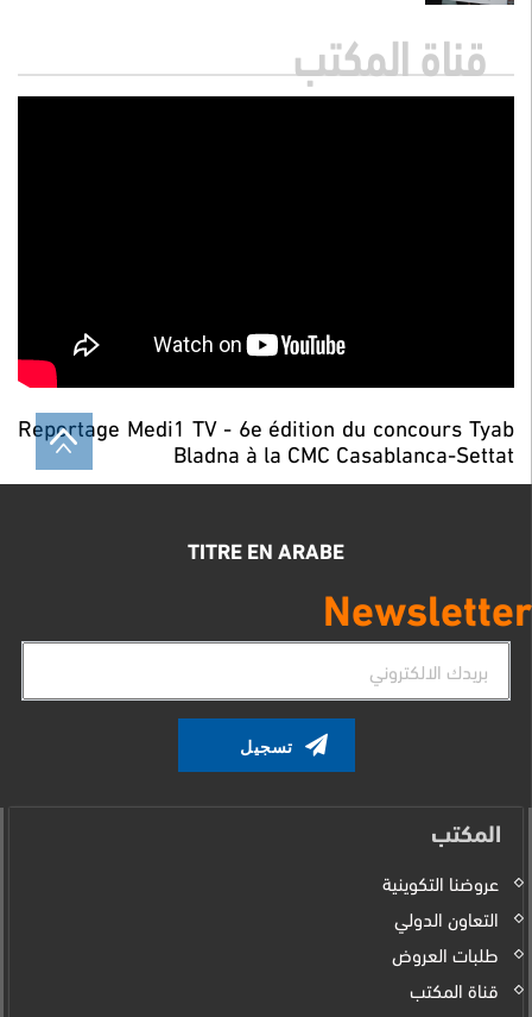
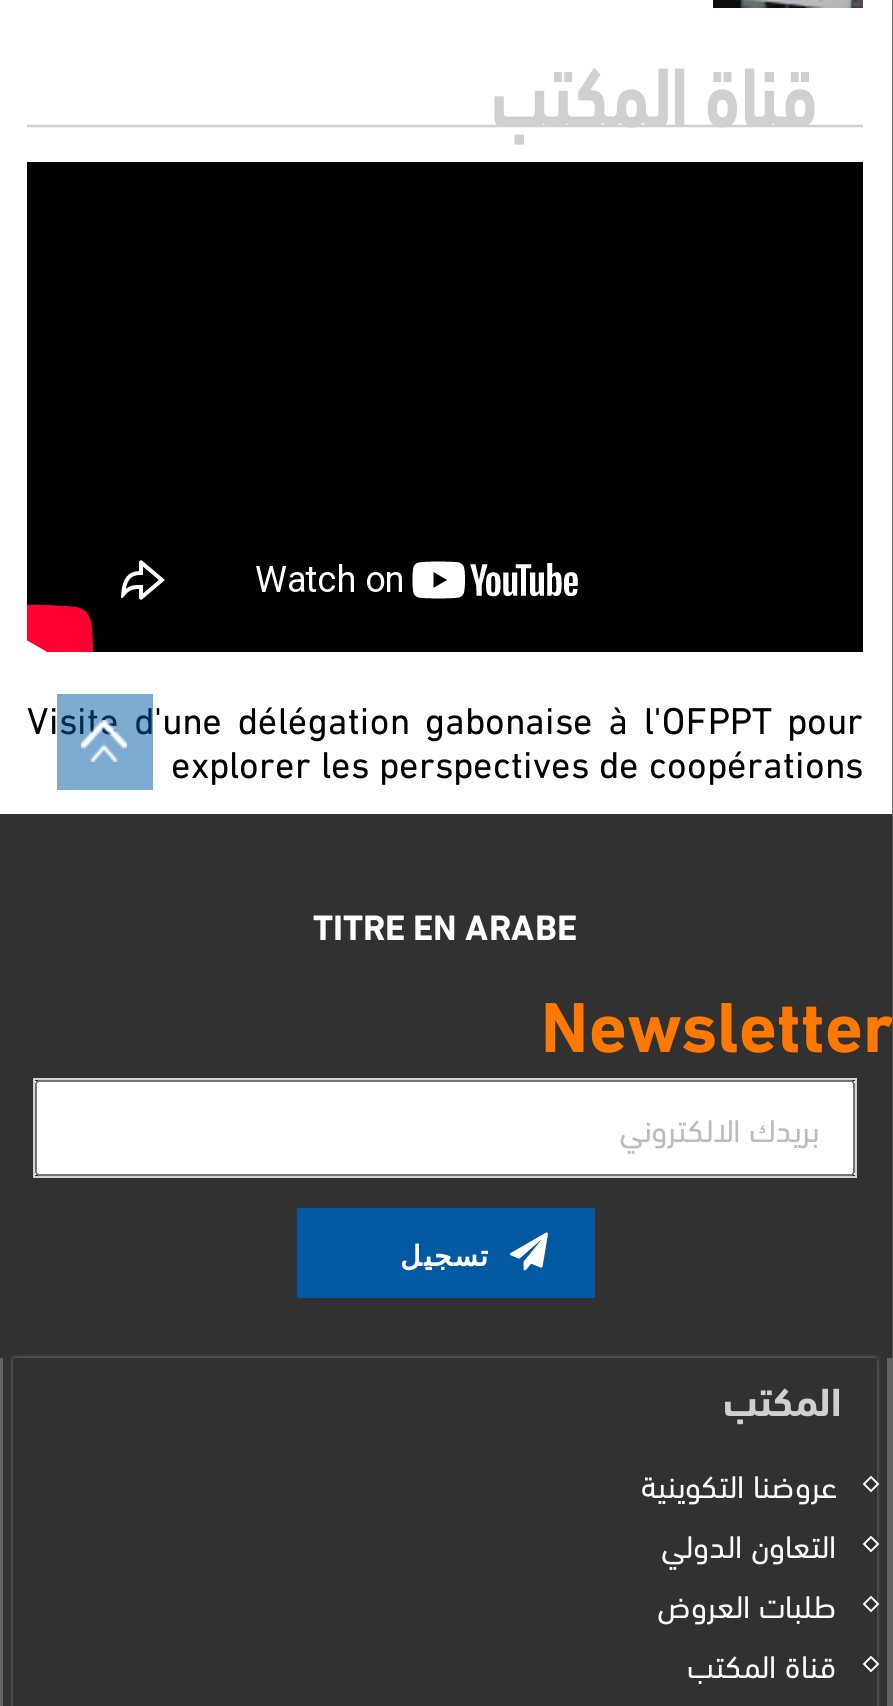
[18,406,514,473] Reportage Medi1 TV - 6e édition du concours Tyab | Bladna à la CMC Casablanca-Settat -> [27,683,863,795] Visite d'une délégation gabonaise à l'OFPPT pour | explorer les perspectives de coopérations

